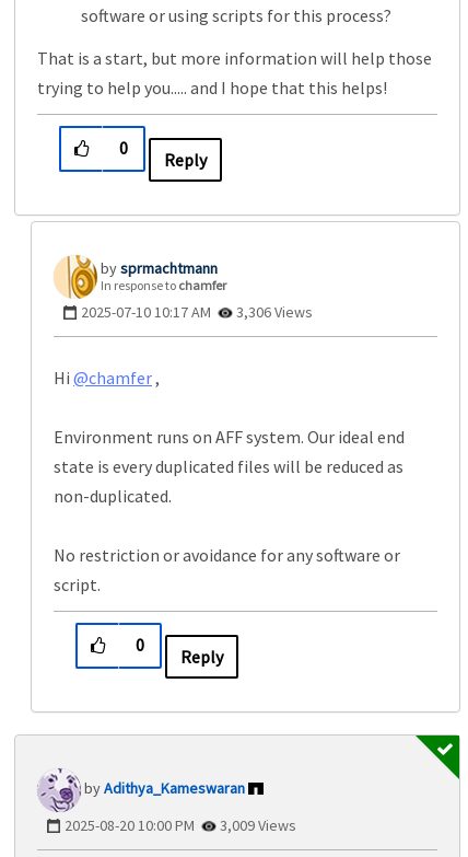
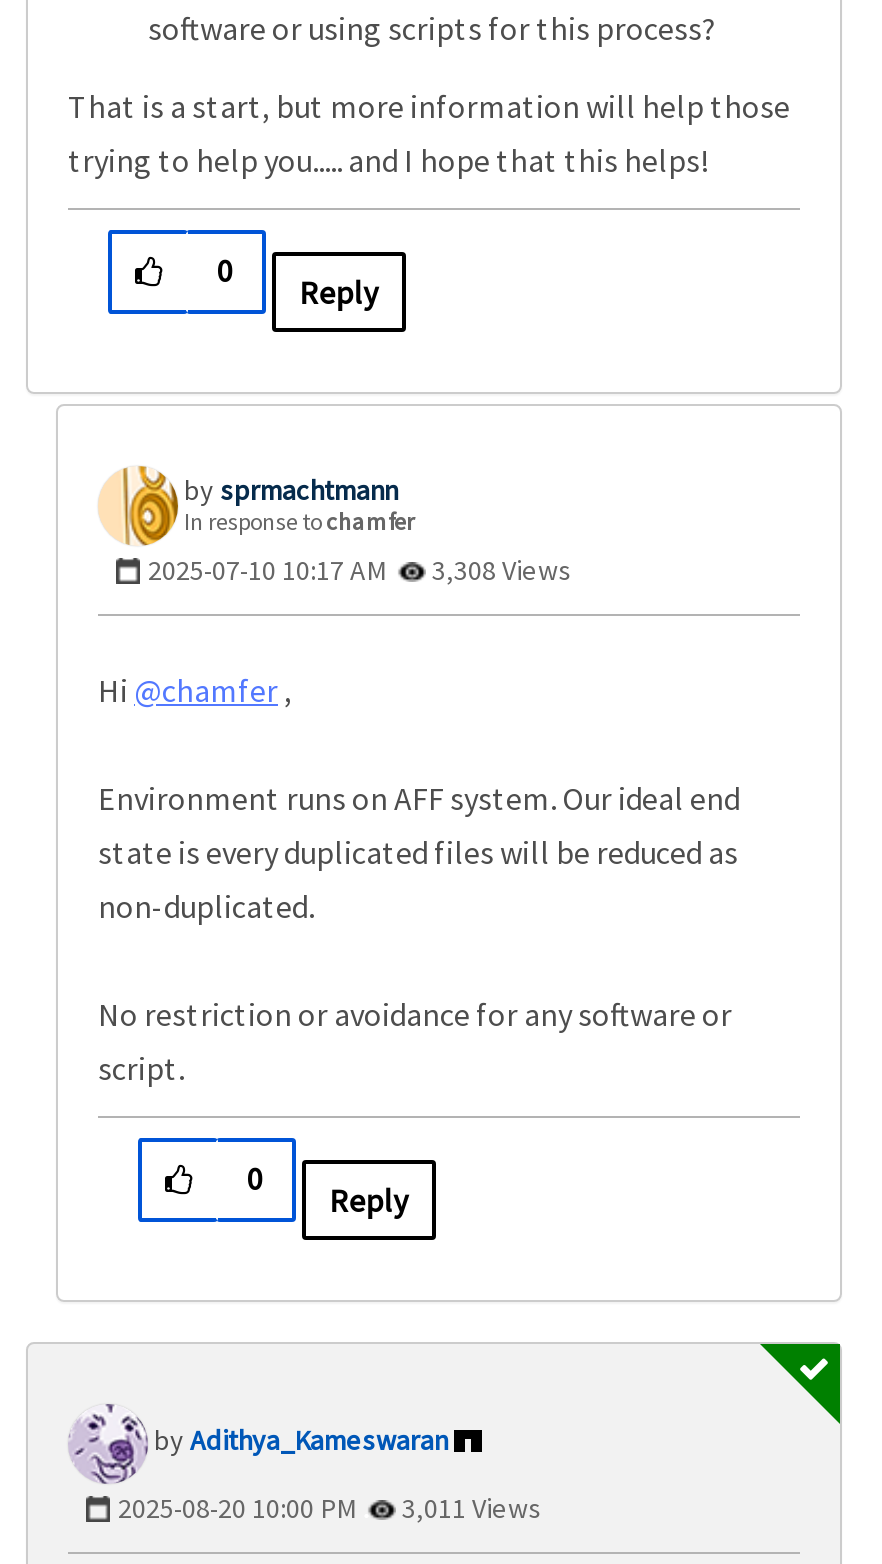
[81,302,313,322] 2025-07-10 10:17 AM 3,306 Views -> [148,552,572,588] 2025-07-10 10:17 AM 3,308 Views
[65,815,296,835] 2025-08-20 10:00 PM 3,009 Views -> [118,1490,542,1526] 2025-08-20 10:00 PM 3,011 Views

